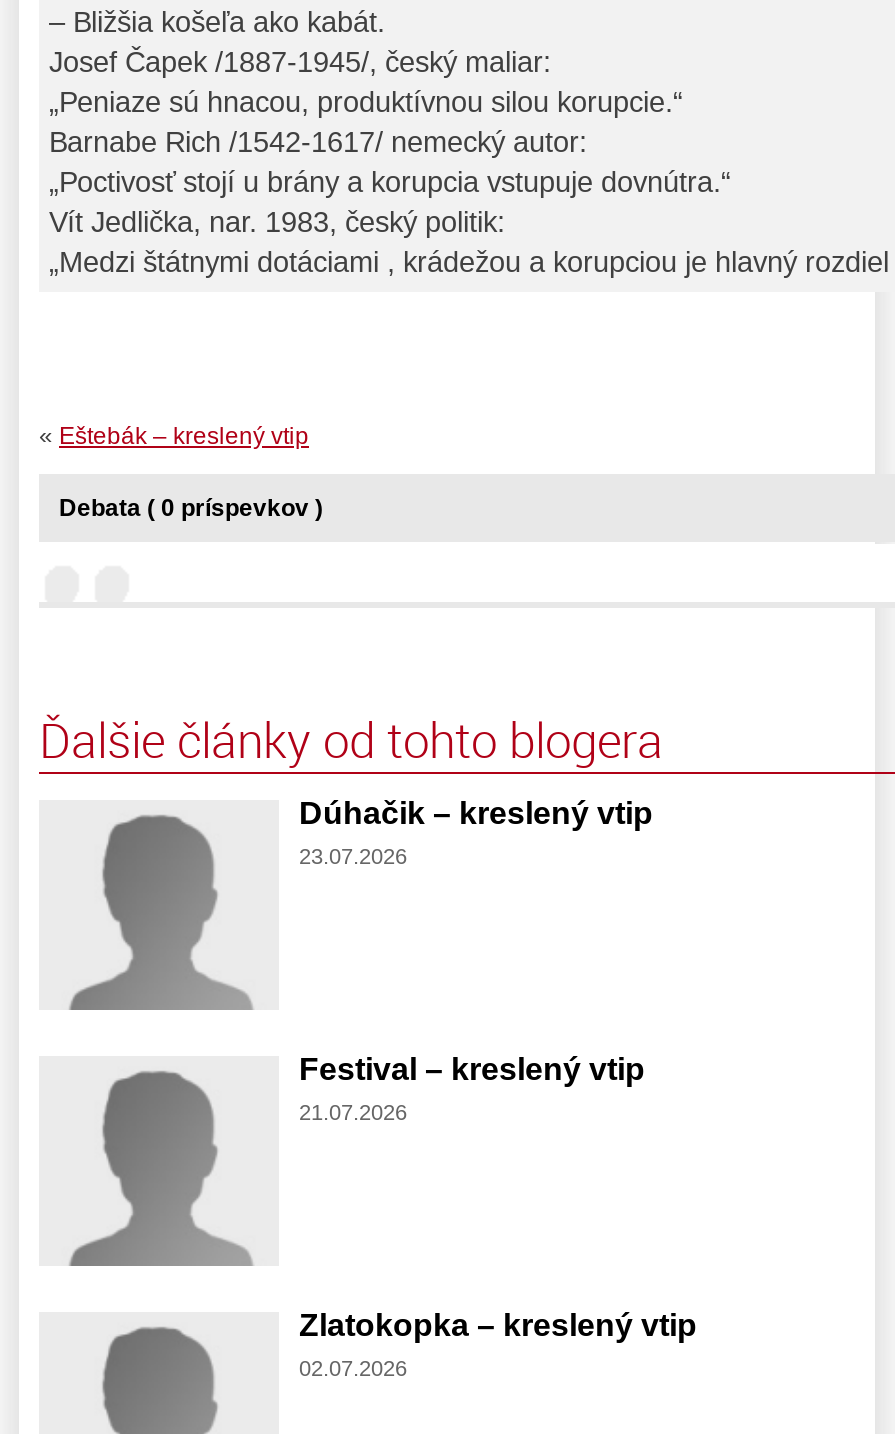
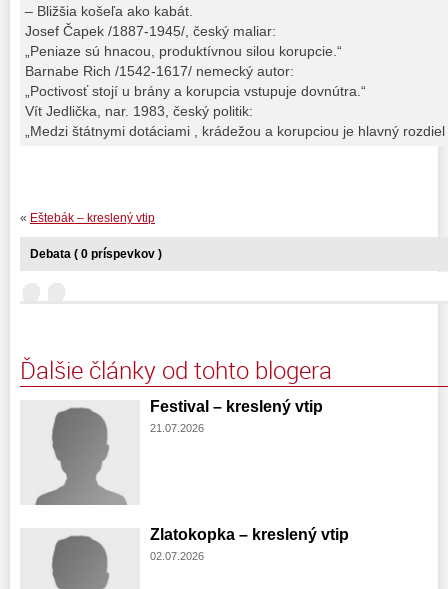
[299,795,653,867] Dúhačik – kreslený vtip | 23.07.2026 -> none

